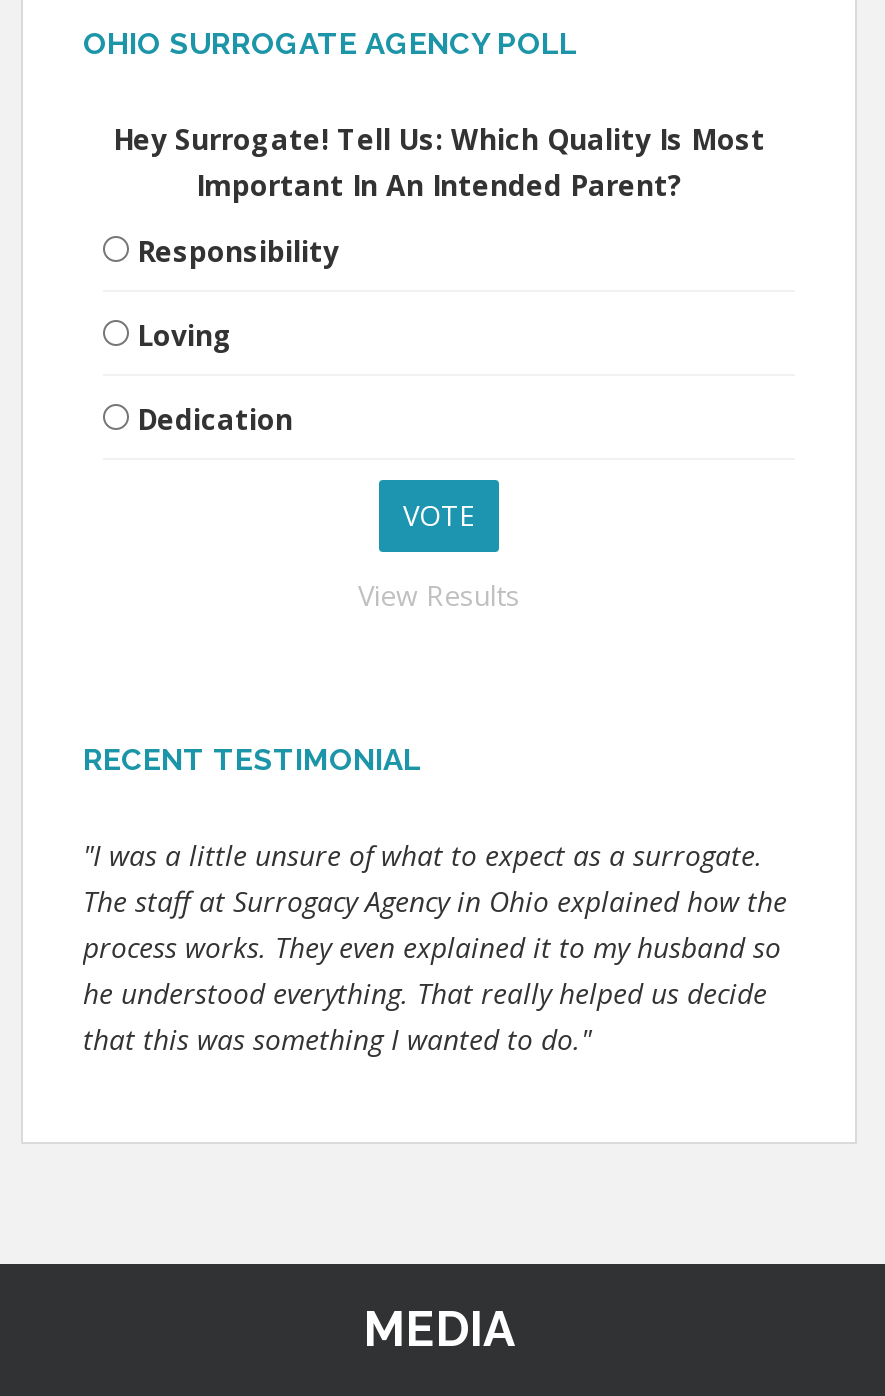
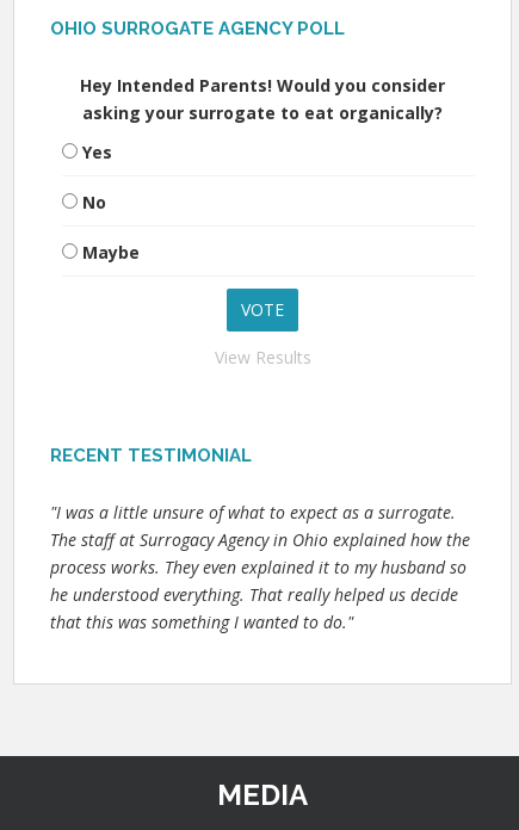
[113,120,765,204] Hey Surrogate! Tell Us: Which Quality Is Most | Important In An Intended Parent? -> [80,74,445,124] Hey Intended Parents! Would you consider | asking your surrogate to eat organically?
[137,232,339,270] Responsibility -> [82,141,112,163] Yes
[137,316,233,354] Loving -> [82,191,106,213] No
[137,400,293,438] Dedication -> [82,241,140,264] Maybe

